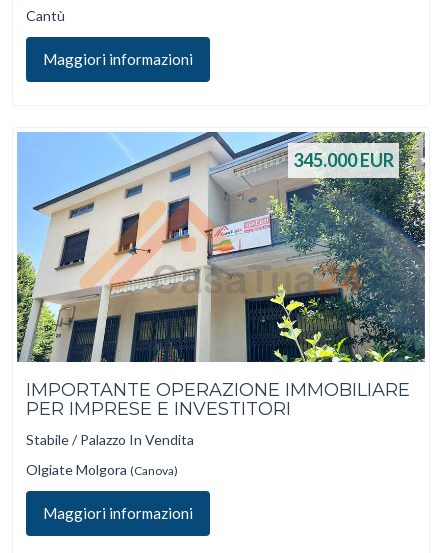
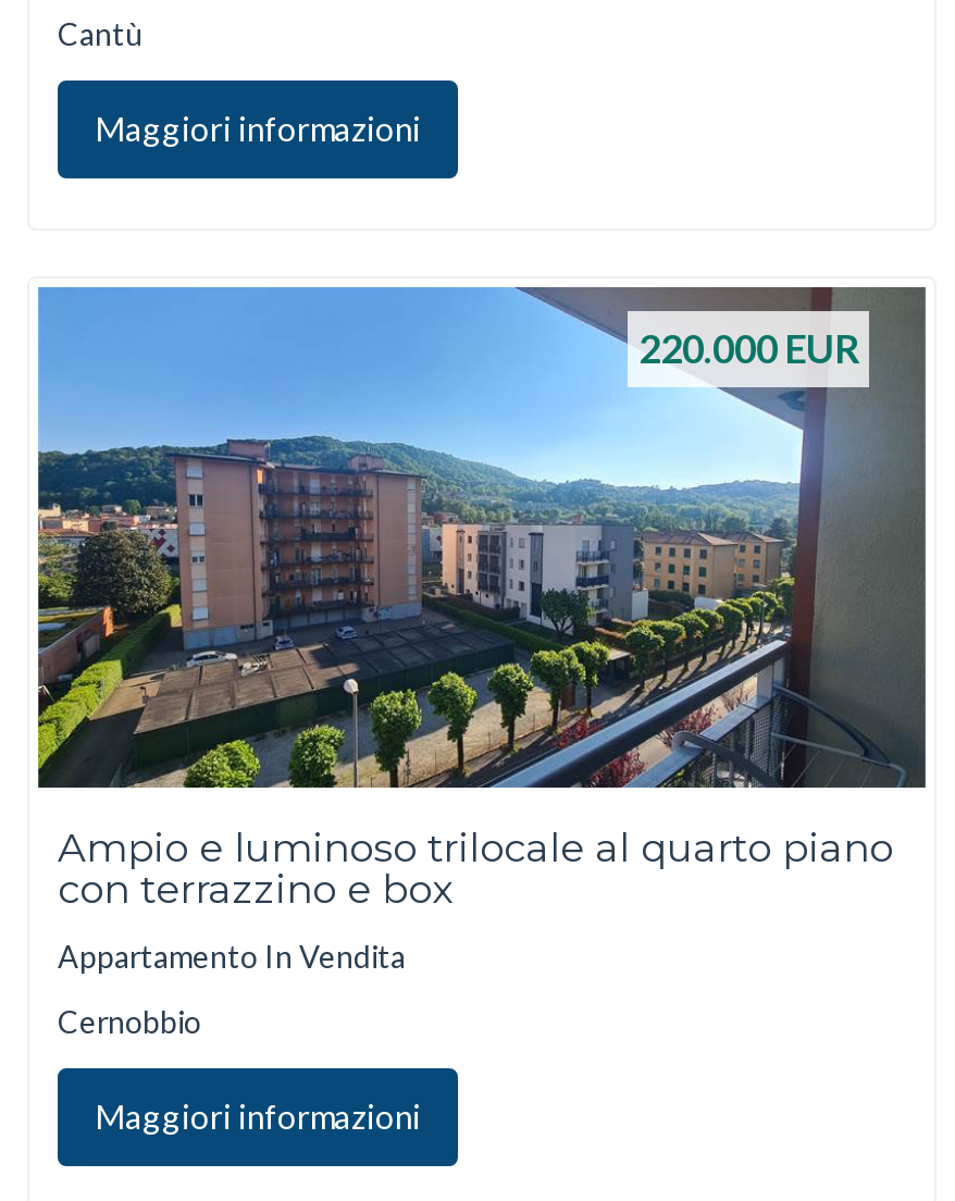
[16,131,425,363] [image] | 345.000 EUR -> [36,285,926,790] [image] | 220.000 EUR
[26,379,410,420] IMPORTANTE OPERAZIONE IMMOBILIARE | PER IMPRESE E INVESTITORI -> [58,825,893,914] Ampio e luminoso trilocale al quarto piano | con terrazzino e box
[26,430,194,447] Stabile / Palazzo In Vendita -> [58,937,406,974] Appartamento In Vendita
[26,461,178,478] Olgiate Molgora (Canova) -> [58,1003,201,1040] Cernobbio

